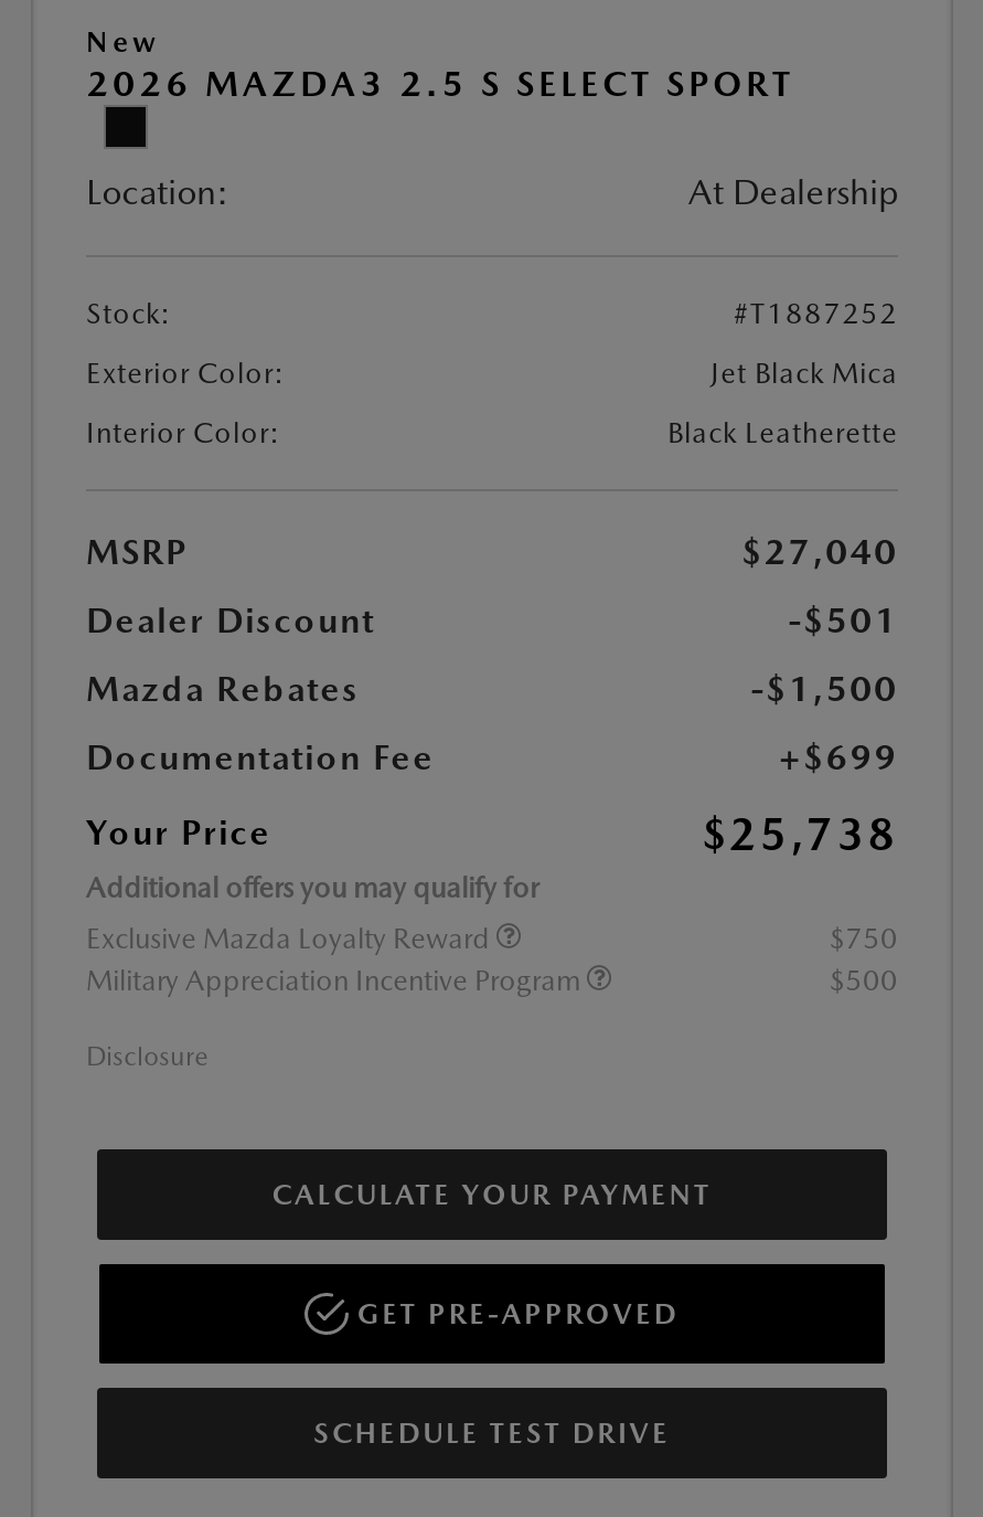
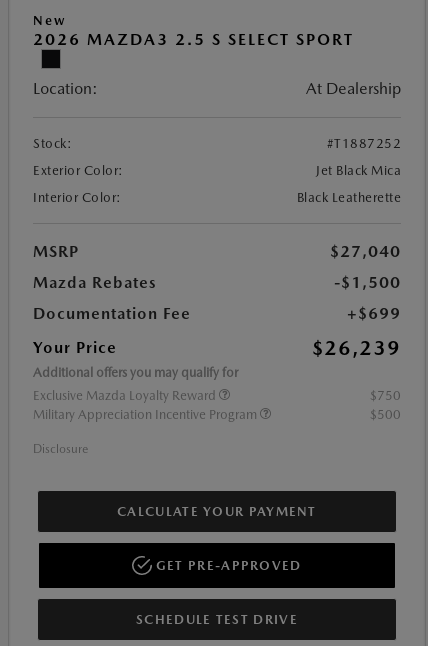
[86,599,898,641] Dealer Discount | -$501 -> none
[702,806,898,859] $25,738 -> [312,336,401,360] $26,239

